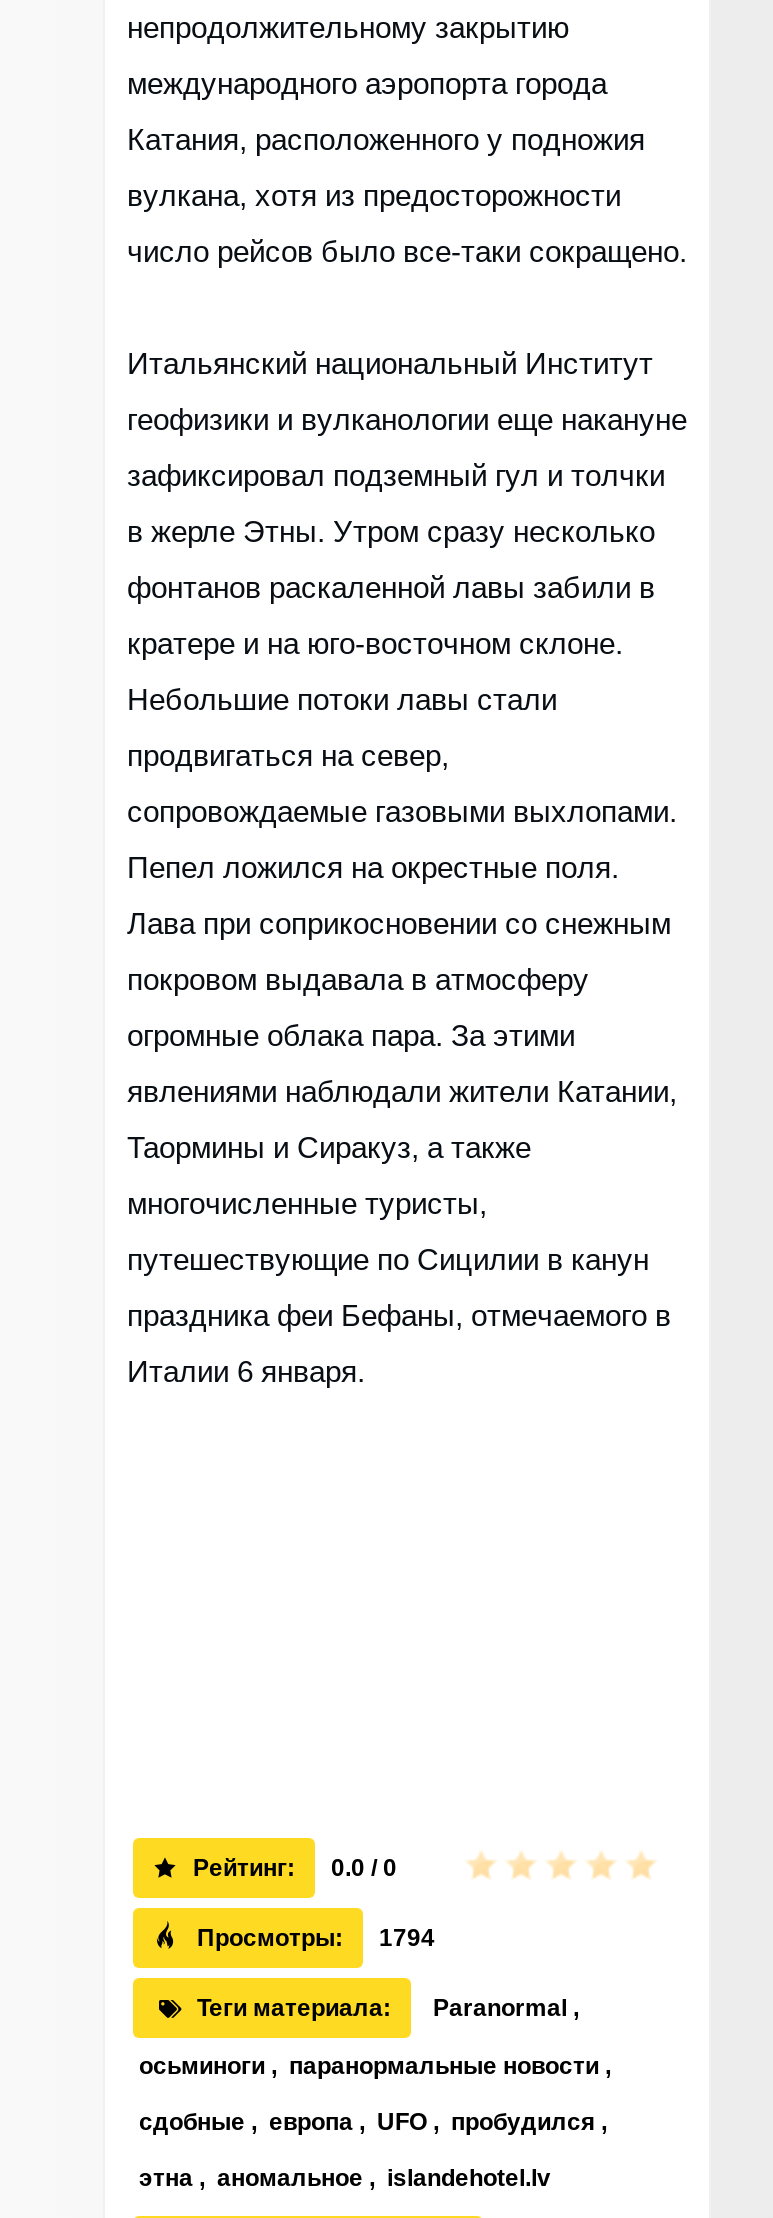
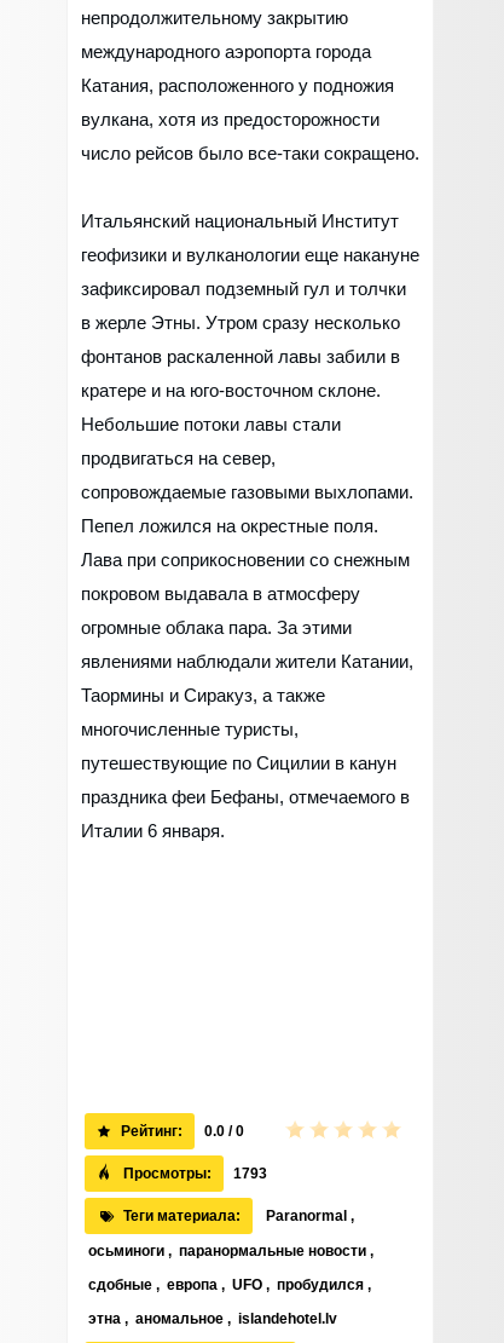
[191,1924,435,1952] Просмотры: 1794 -> [120,1165,267,1182] Просмотры: 1793

